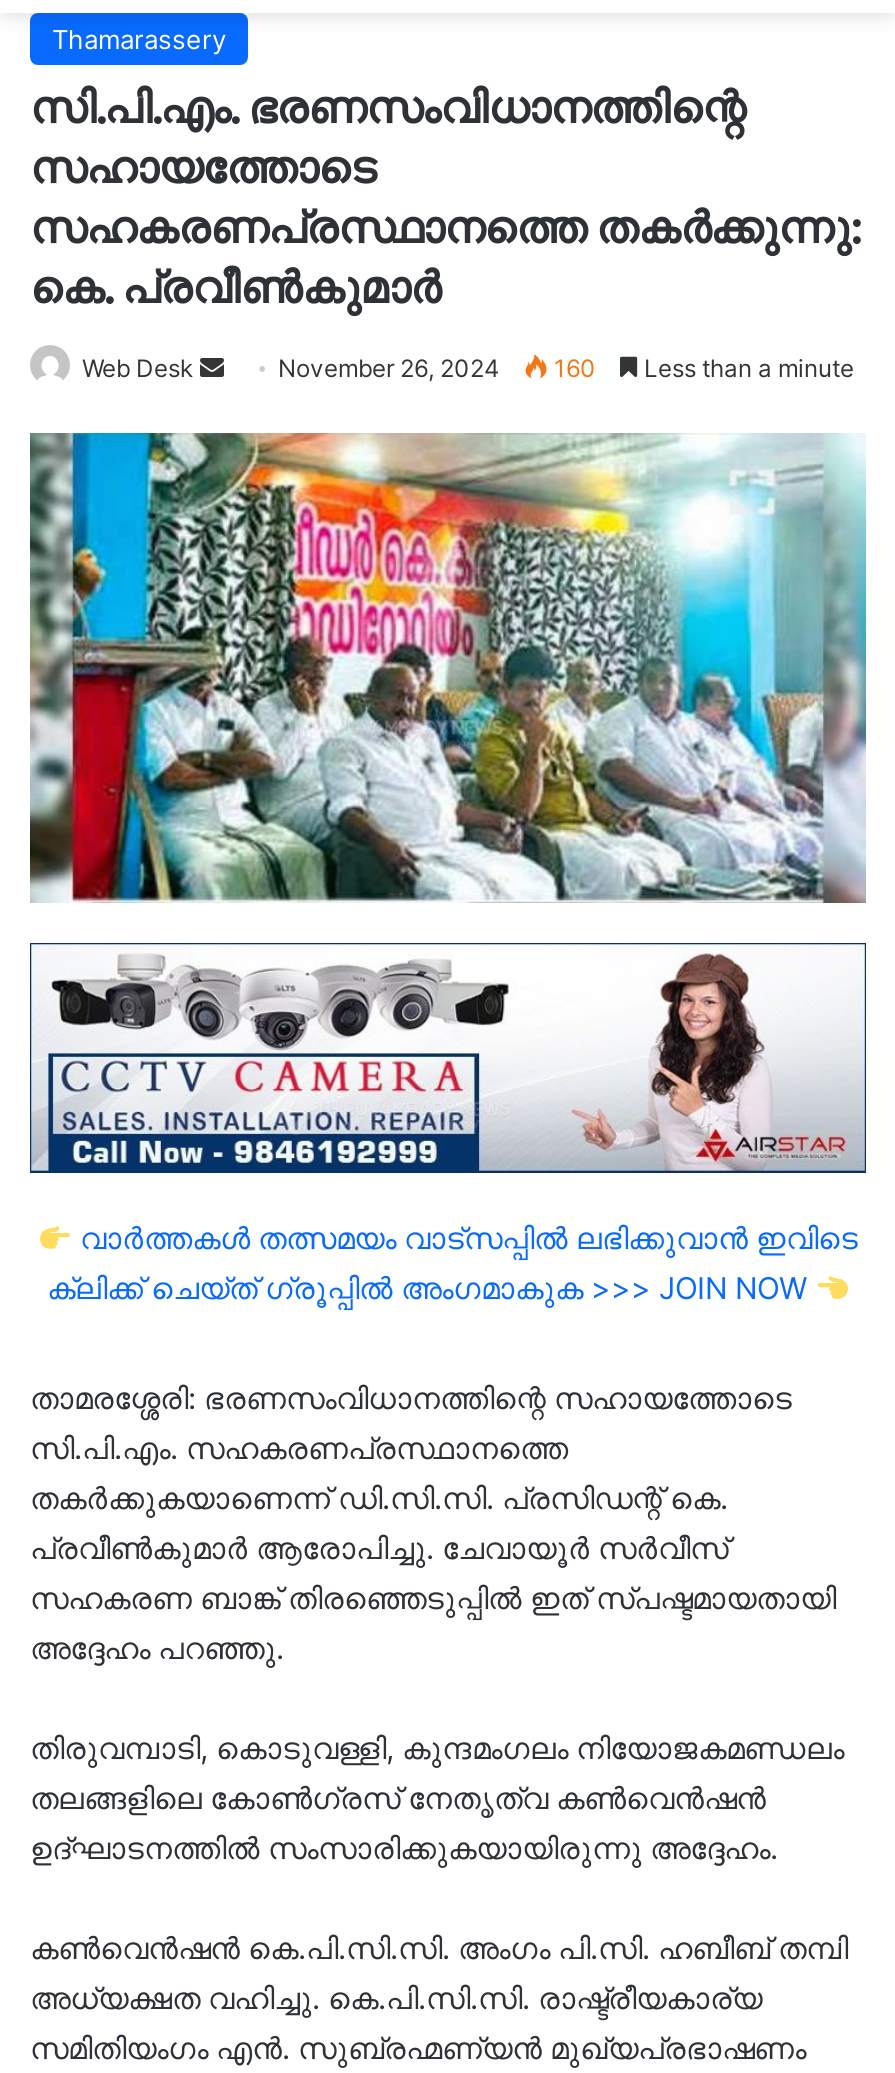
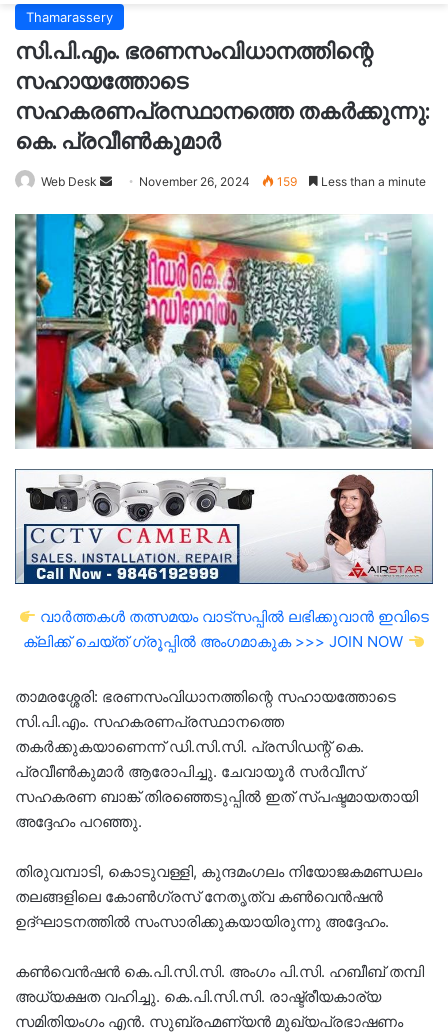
[548,353,596,383] 160 -> [274,174,297,189] 159

